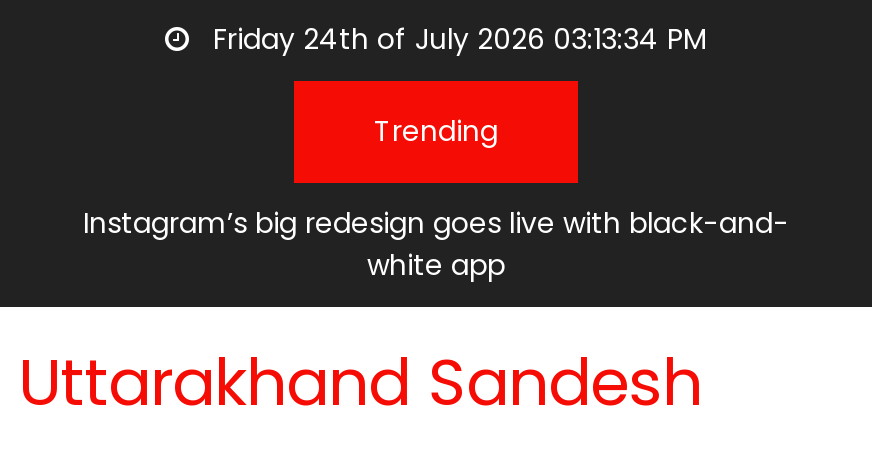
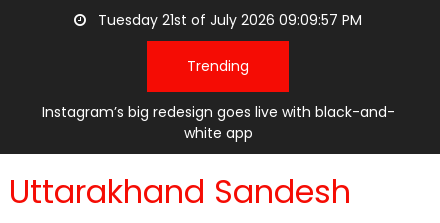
[189,19,707,59] Friday 24th of July 2026 03:13:34 PM -> [86,10,362,30] Tuesday 21st of July 2026 09:09:57 PM

